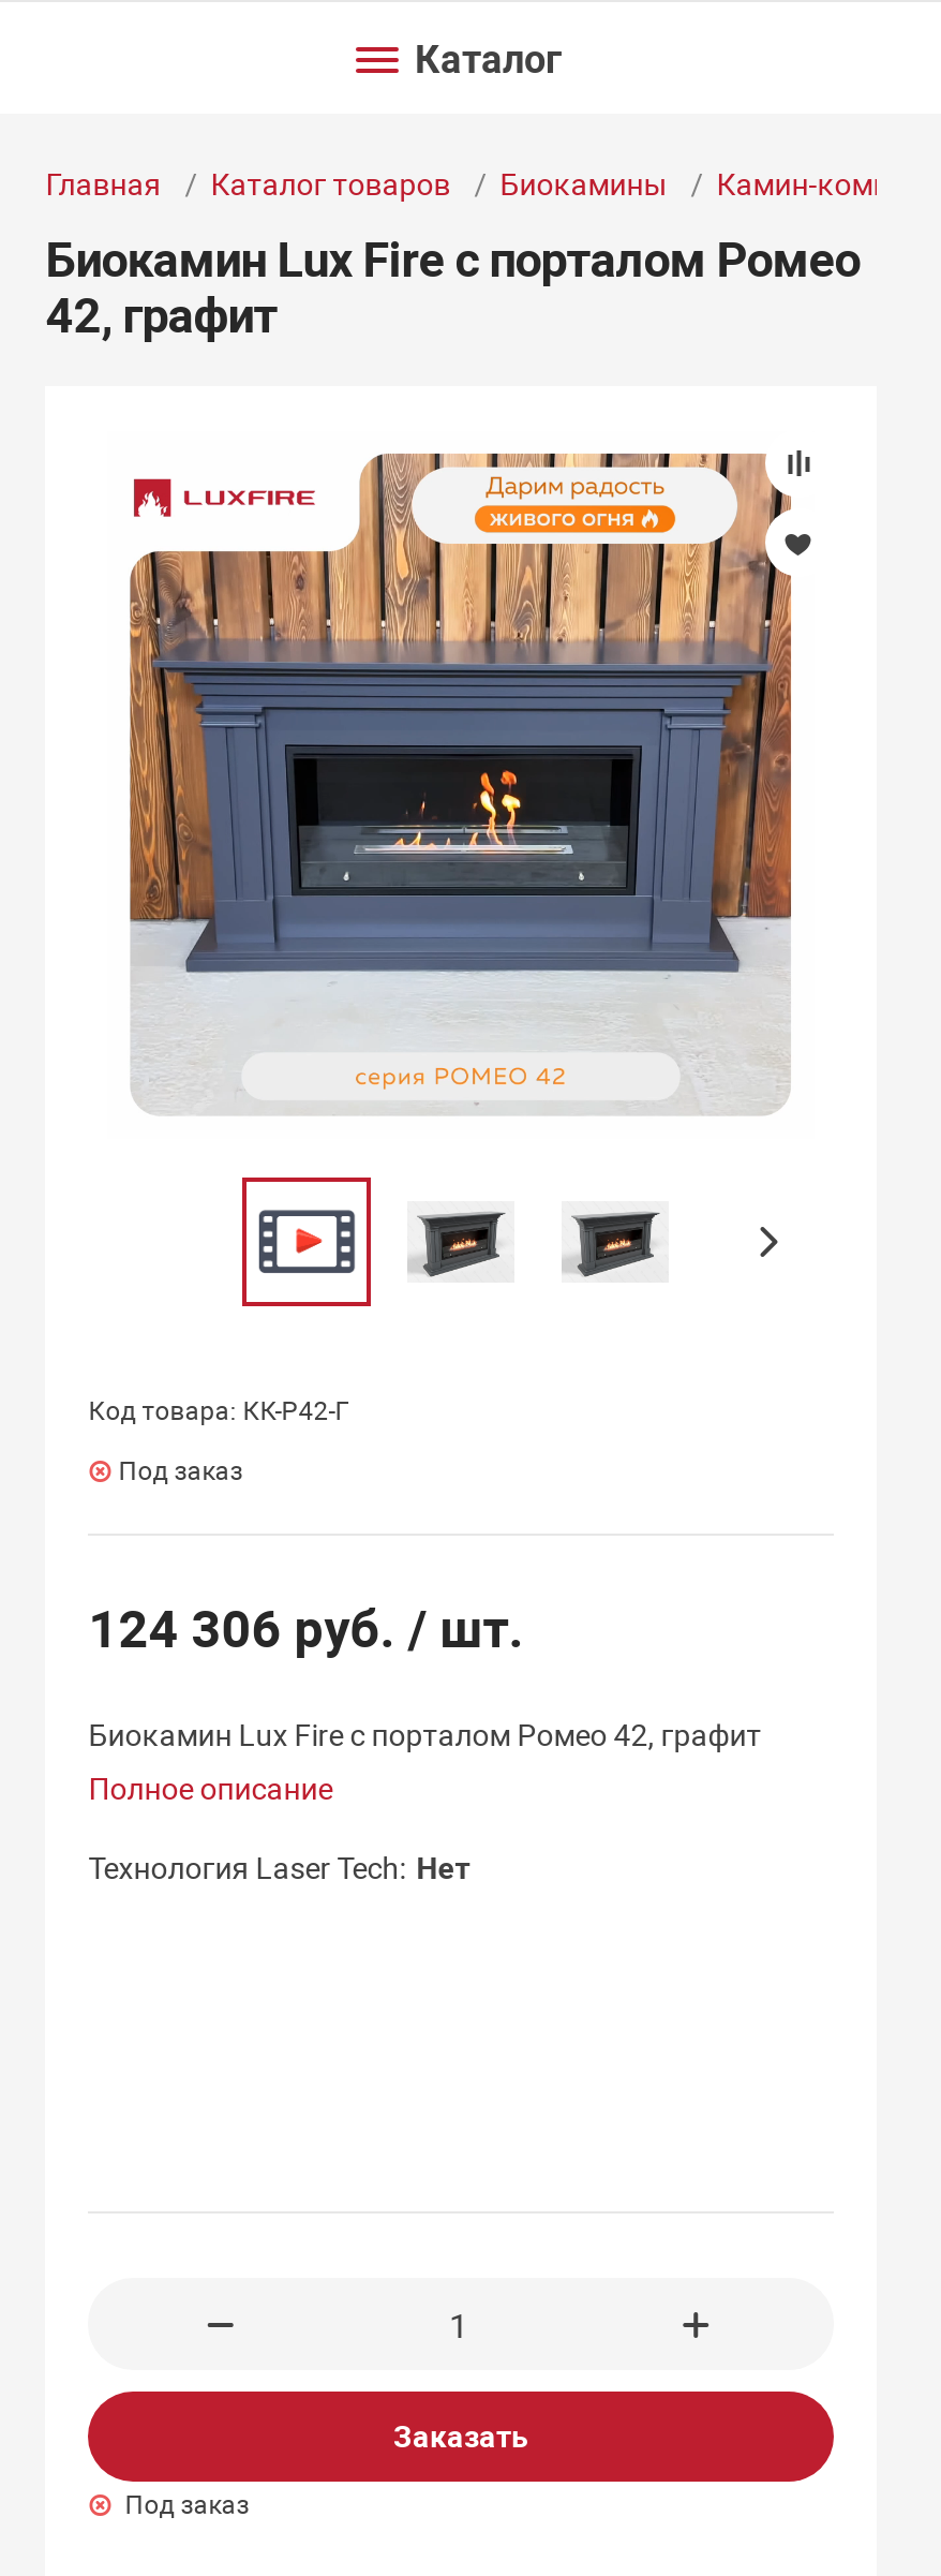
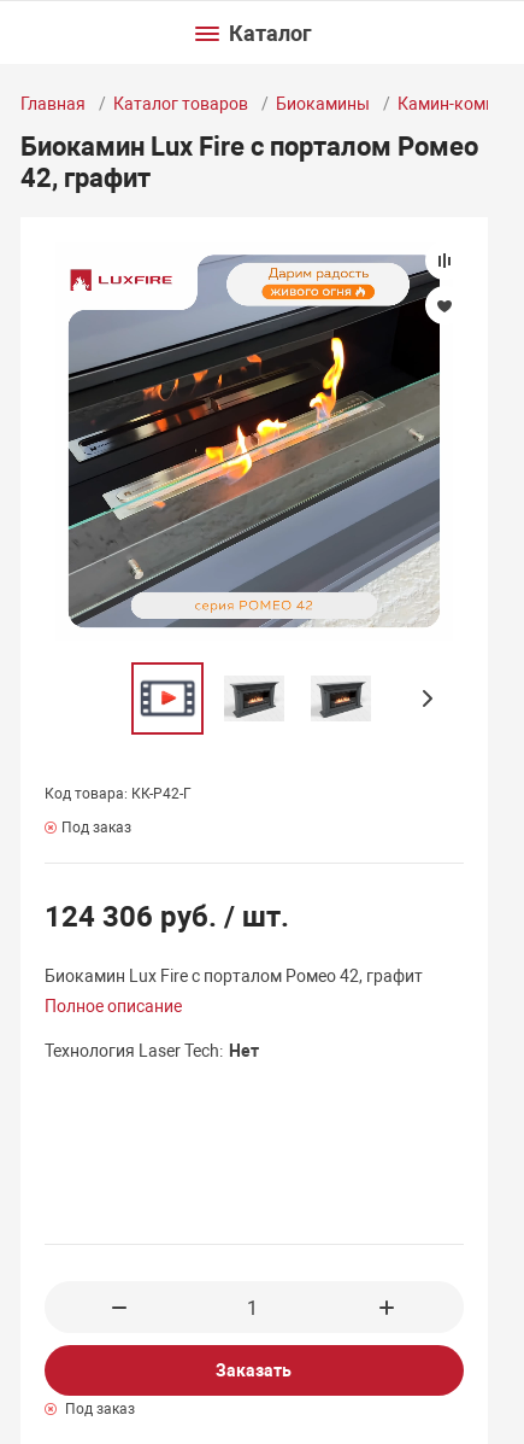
[129,453,793,1115] [image] -> [67,255,441,629] [image]

